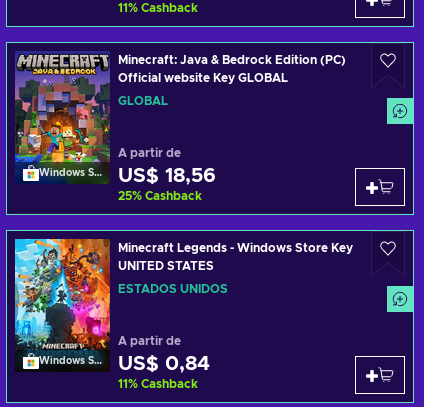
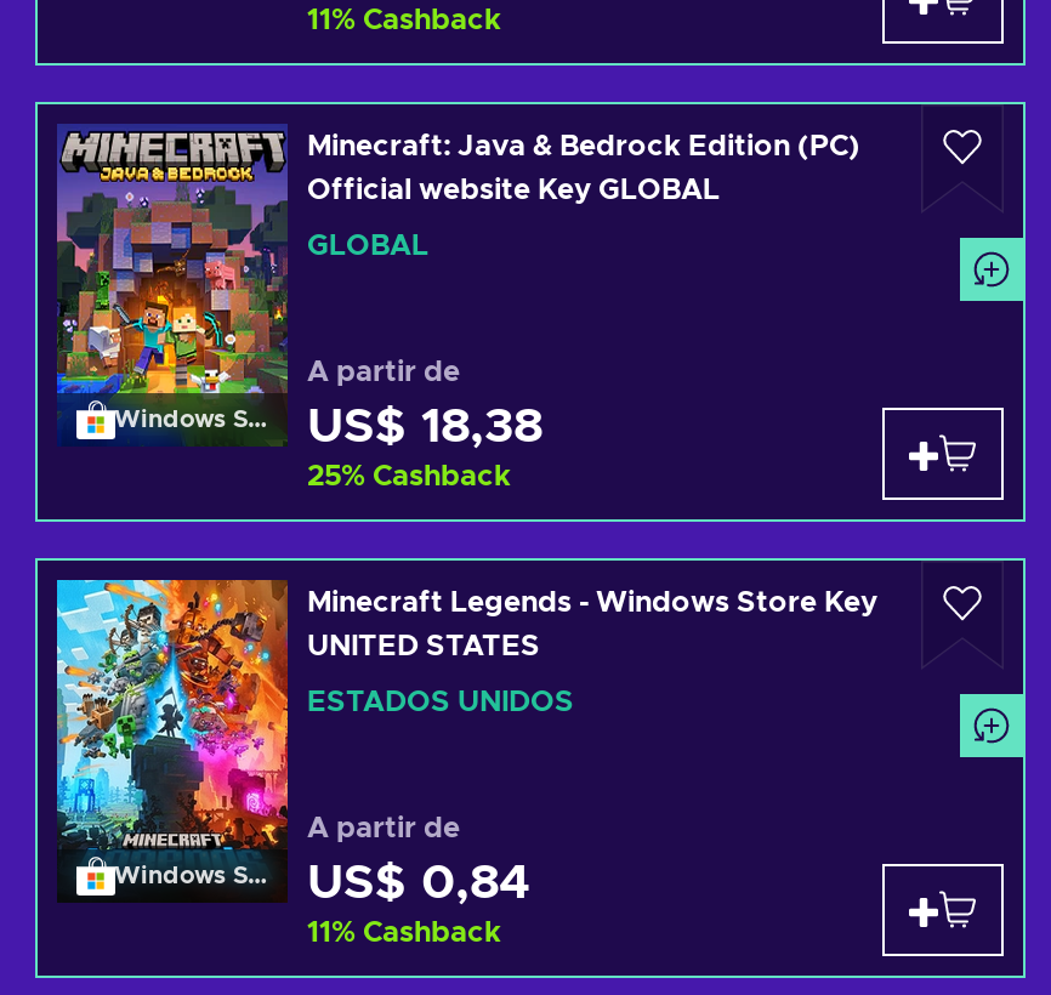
[118,166,216,186] US$ 18,56 -> [307,403,542,451] US$ 18,38

